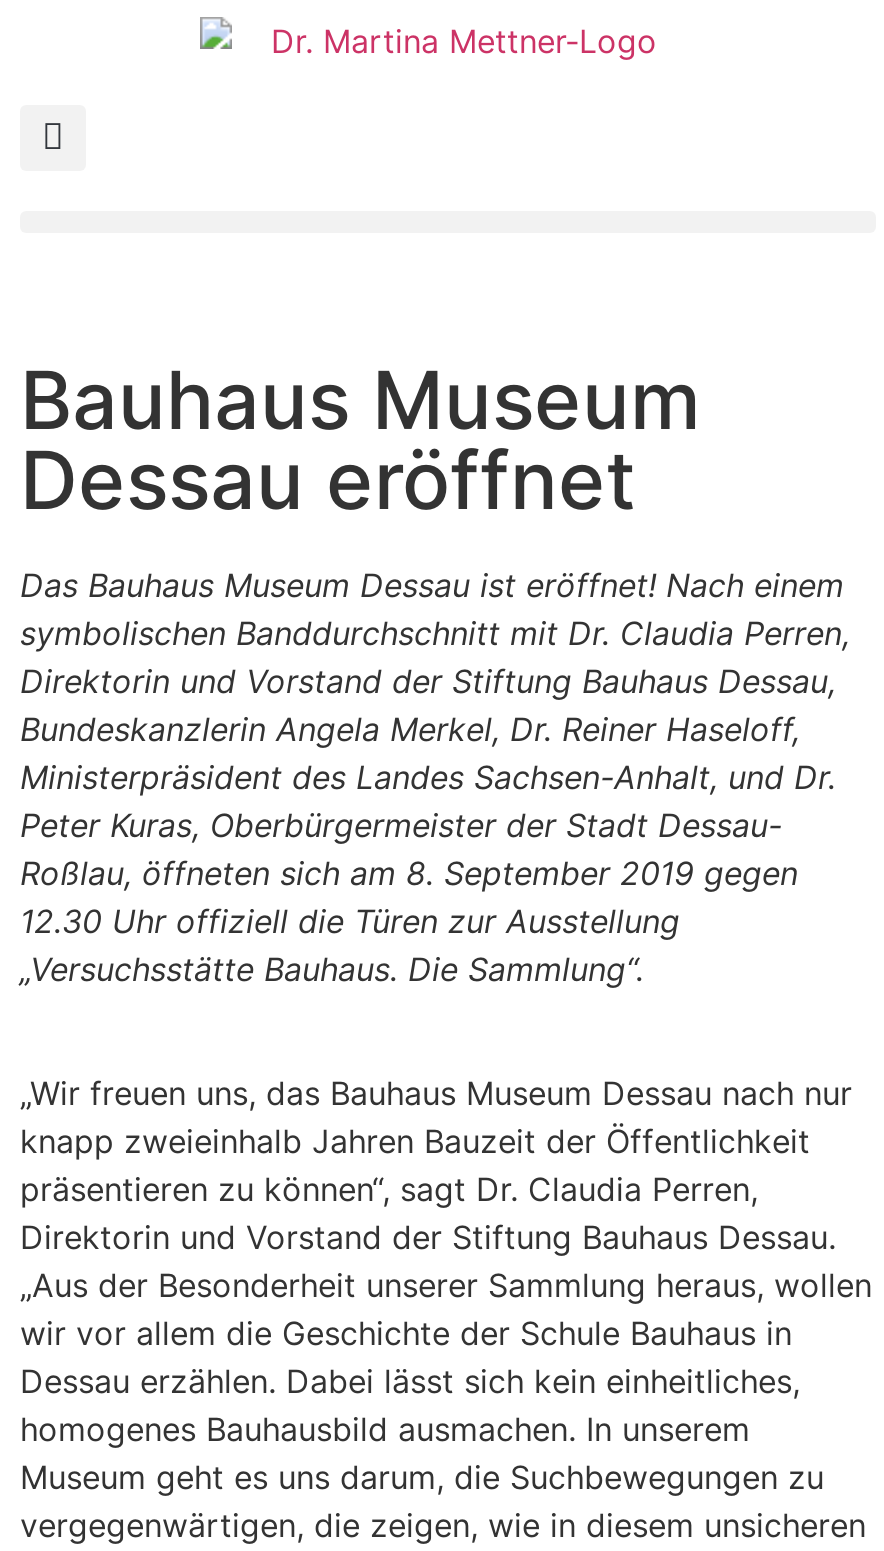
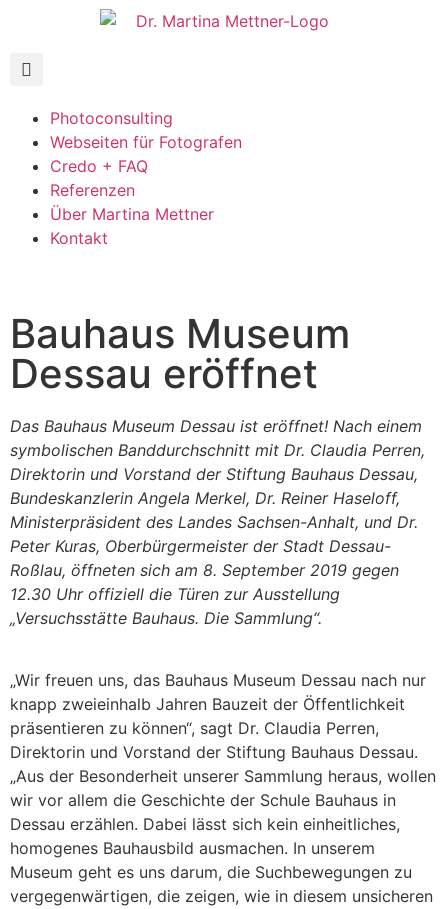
none -> [50,108,242,248] Photoconsulting | Webseiten für Fotografen | Credo + FAQ | Referenzen | Über Martina Mettner | Kontakt

